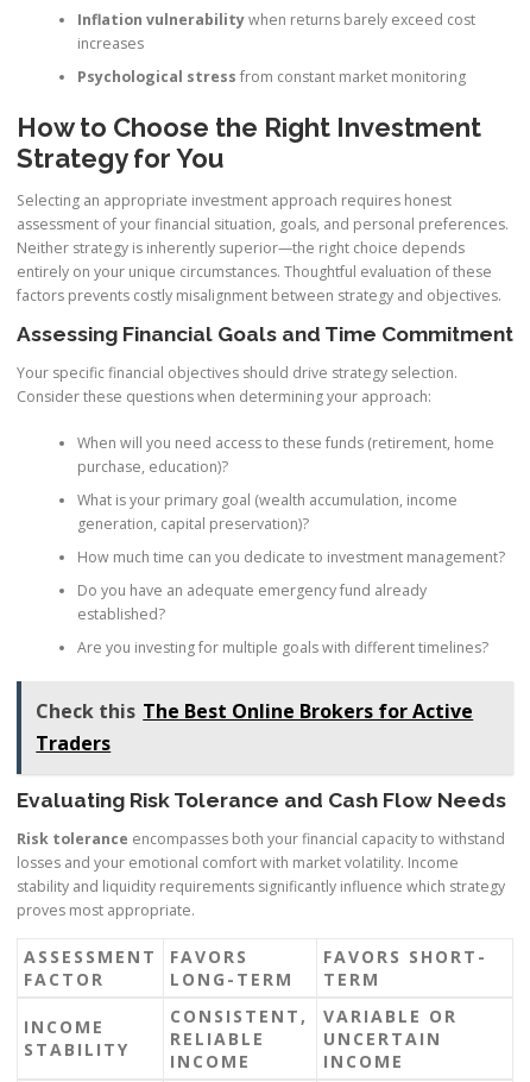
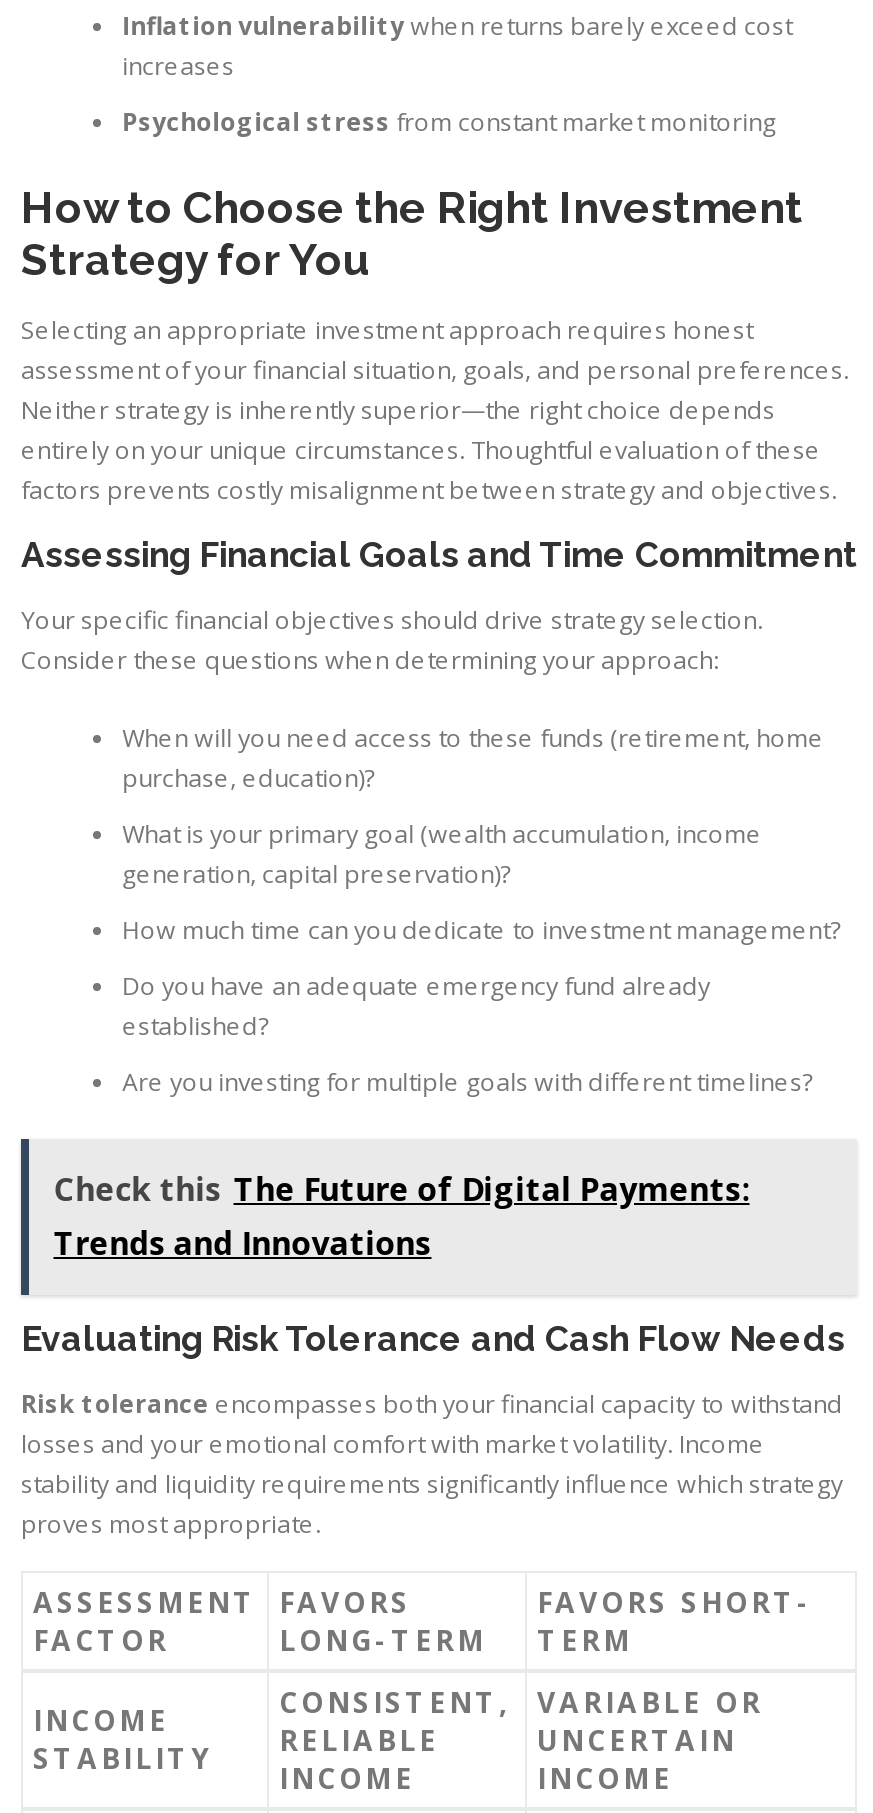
[36,698,473,756] Check this The Best Online Brokers for Active | Traders -> [53,1167,749,1265] Check this The Future of Digital Payments: | Trends and Innovations

